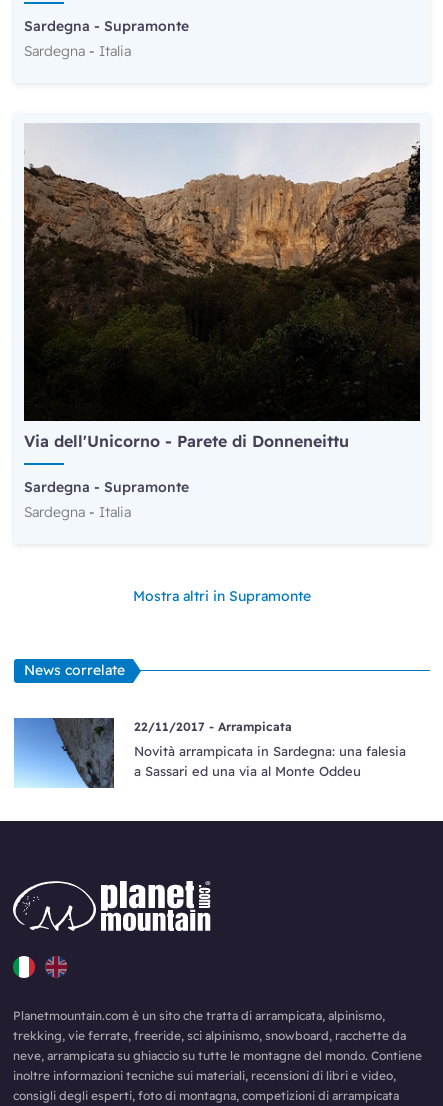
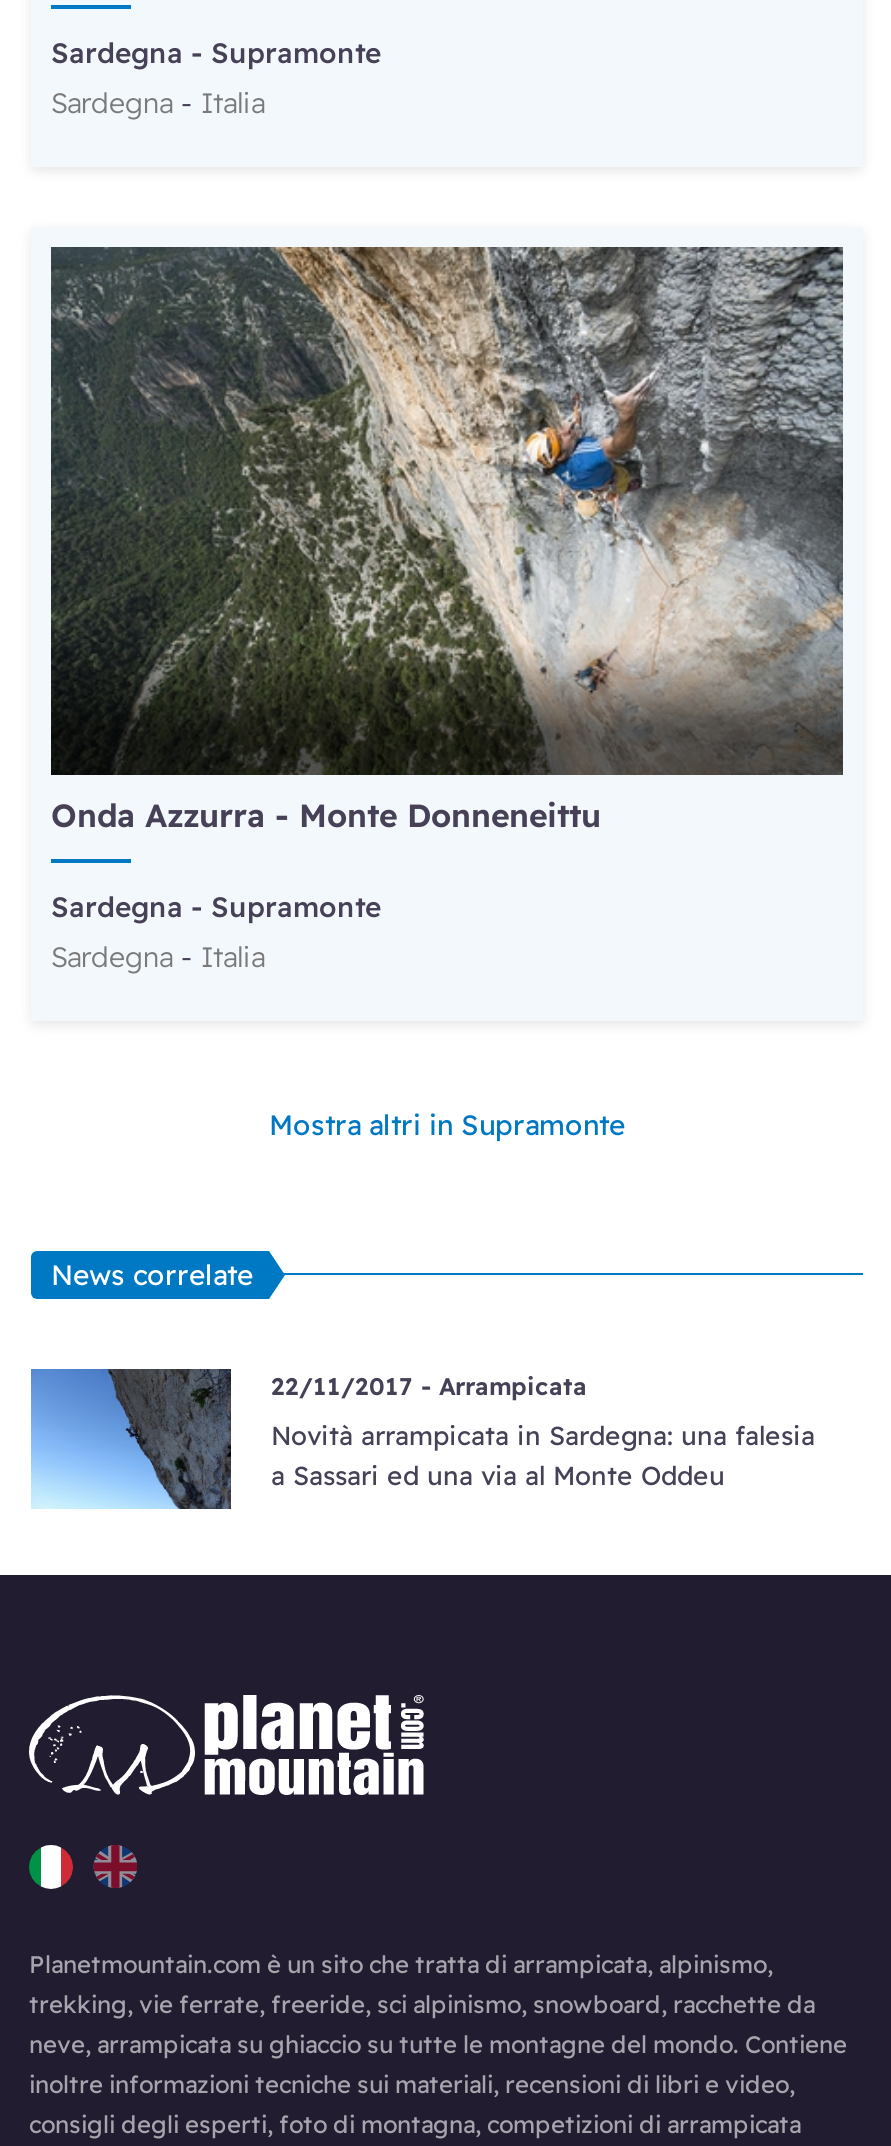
[24,124,420,451] [image] | Via dell'Unicorno - Parete di Donneneittu -> [49,246,845,836] [image] | Onda Azzurra - Monte Donneneittu

